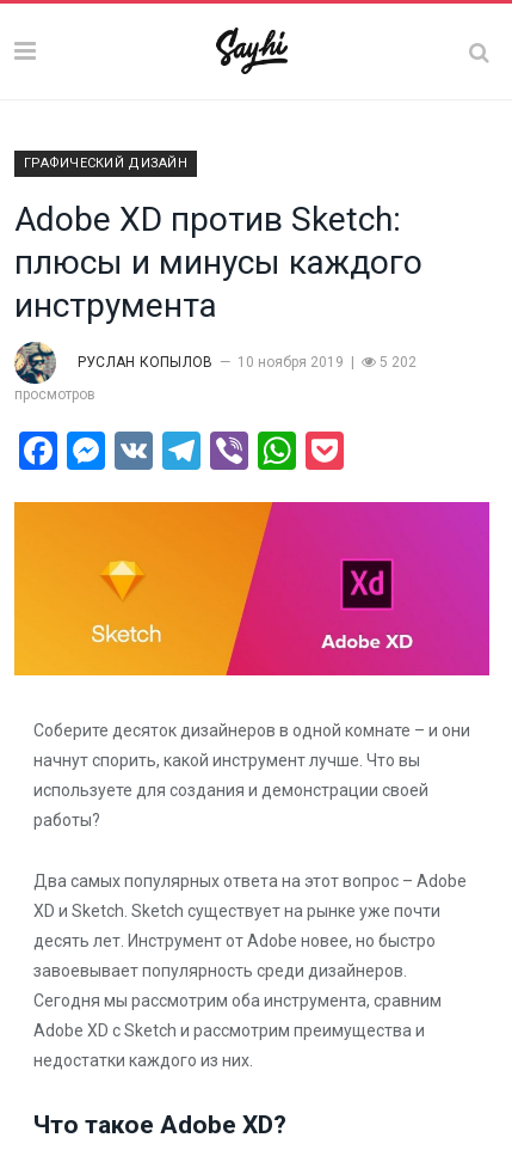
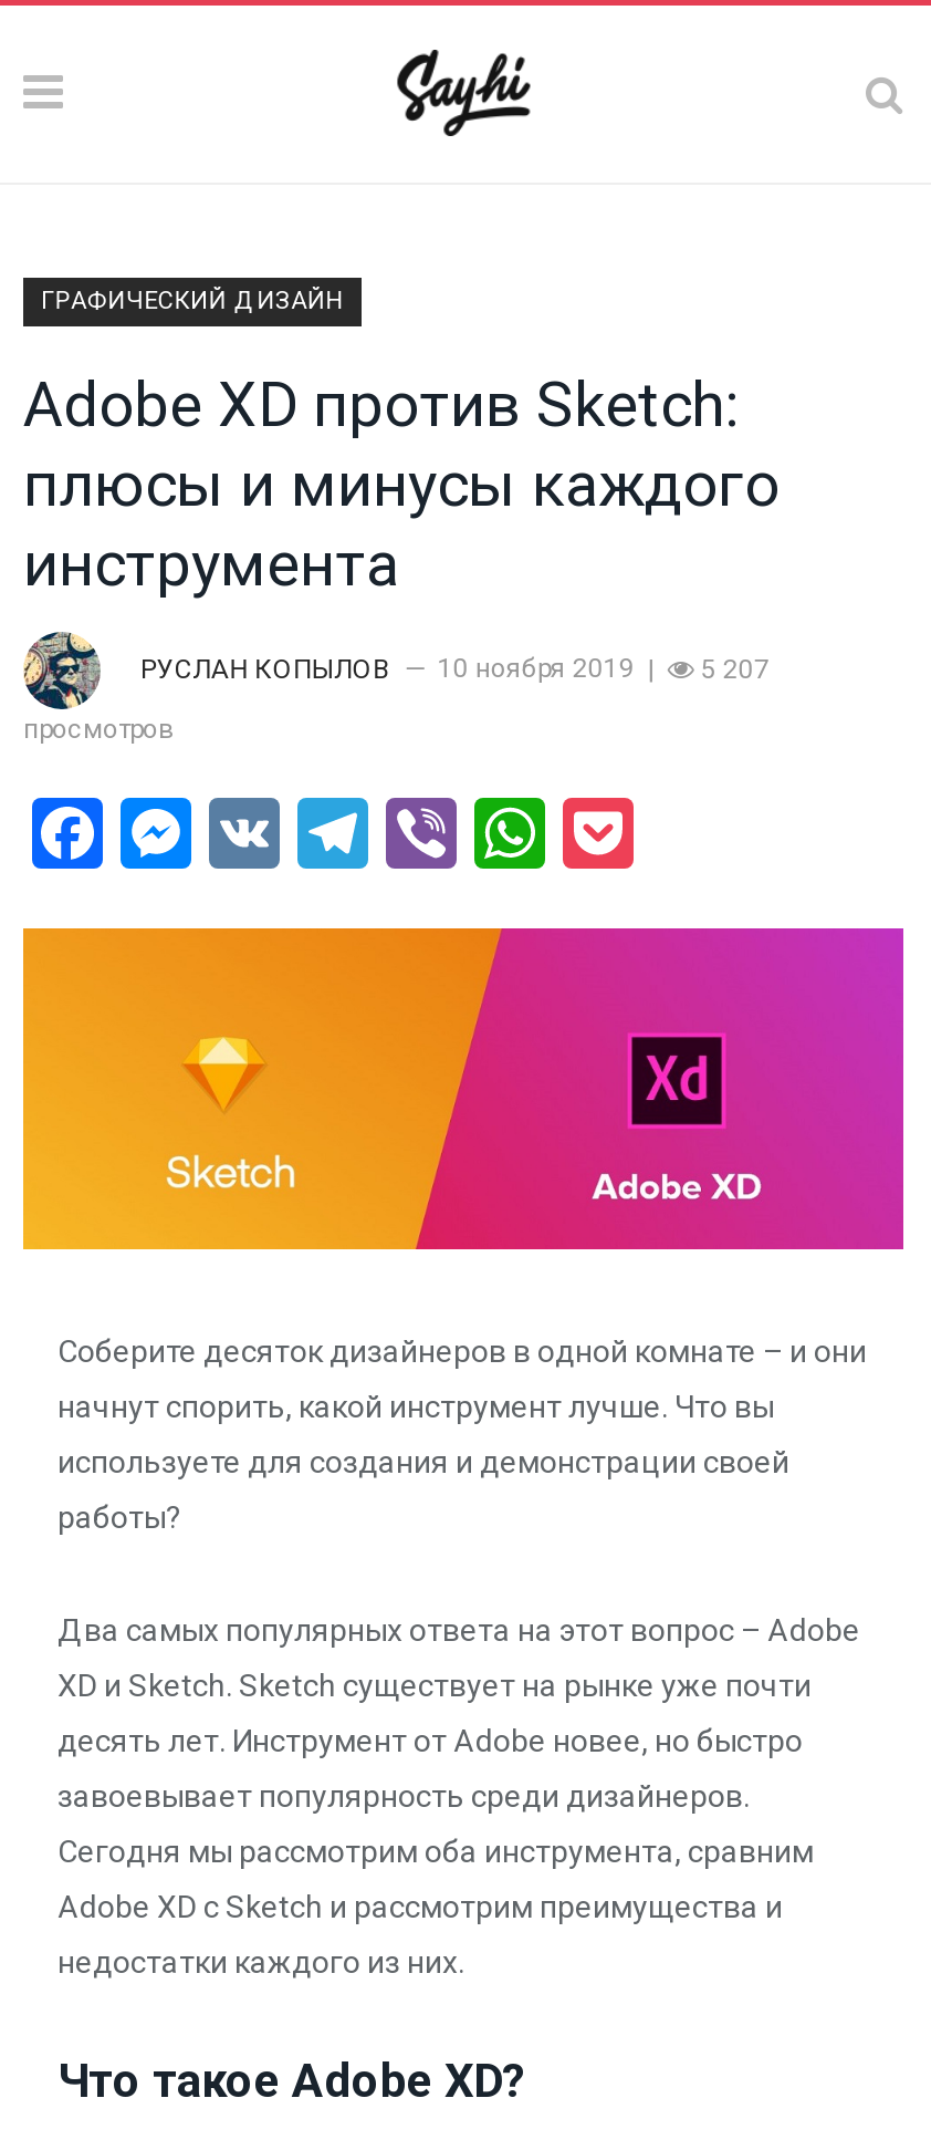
[78,354,417,370] РУСЛАН КОПЫЛОВ 10 ноября 2019 5 202 -> [140,653,769,684] РУСЛАН КОПЫЛОВ 10 ноября 2019 5 207

